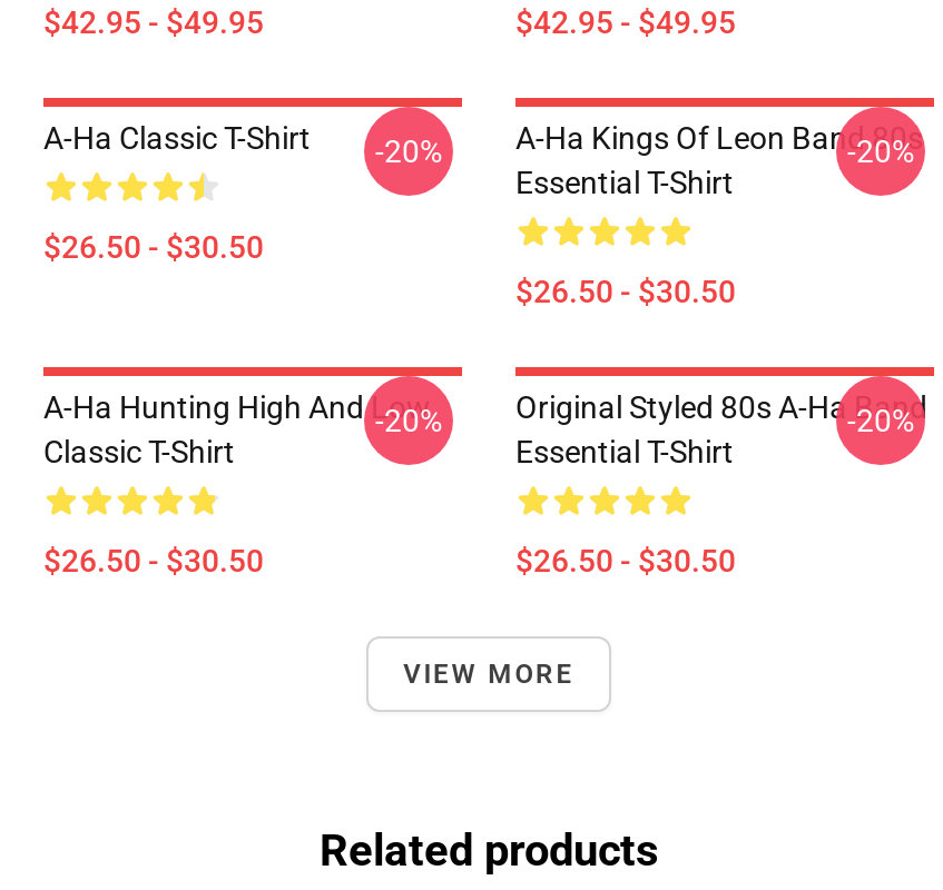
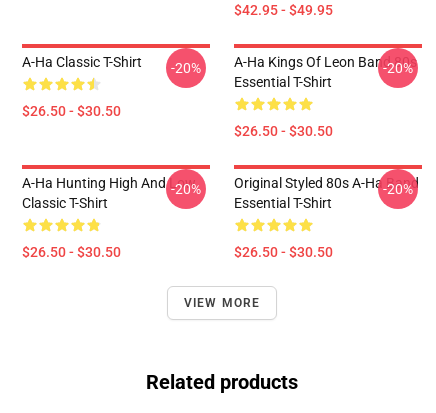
[43,4,264,40] $42.95 - $49.95 -> none

